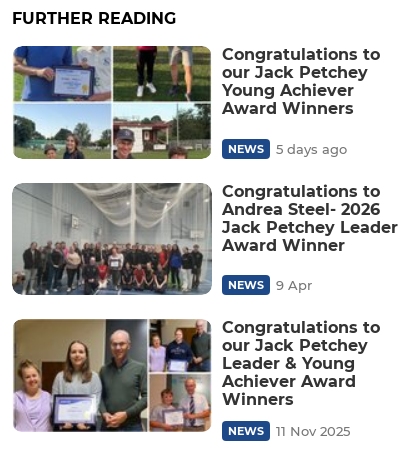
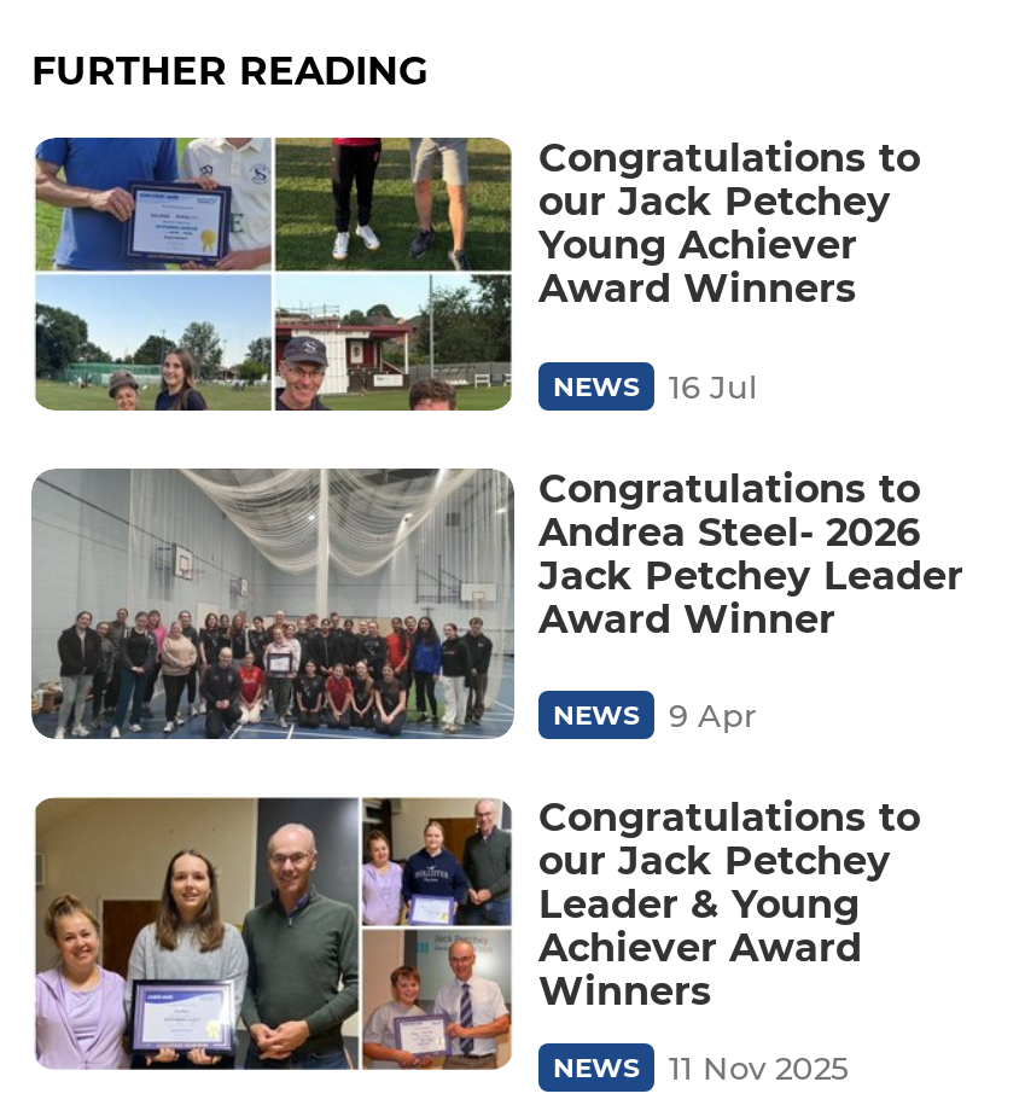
[228,140,347,156] NEWS 5 days ago -> [553,366,758,405] NEWS 16 Jul

